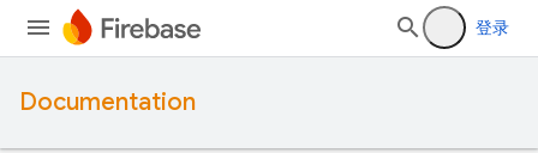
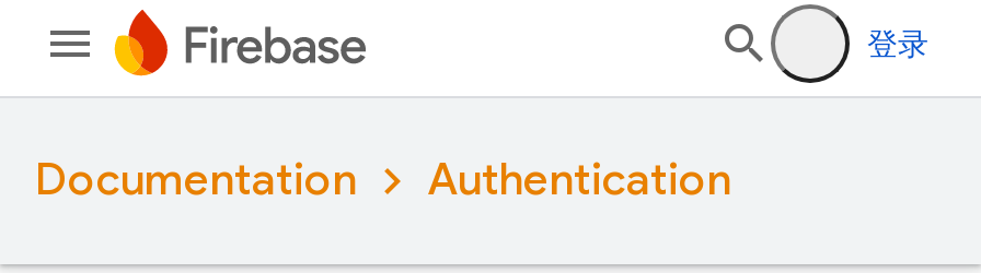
none -> [427,153,731,207] Authentication

